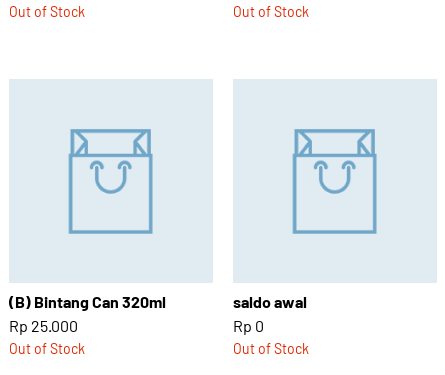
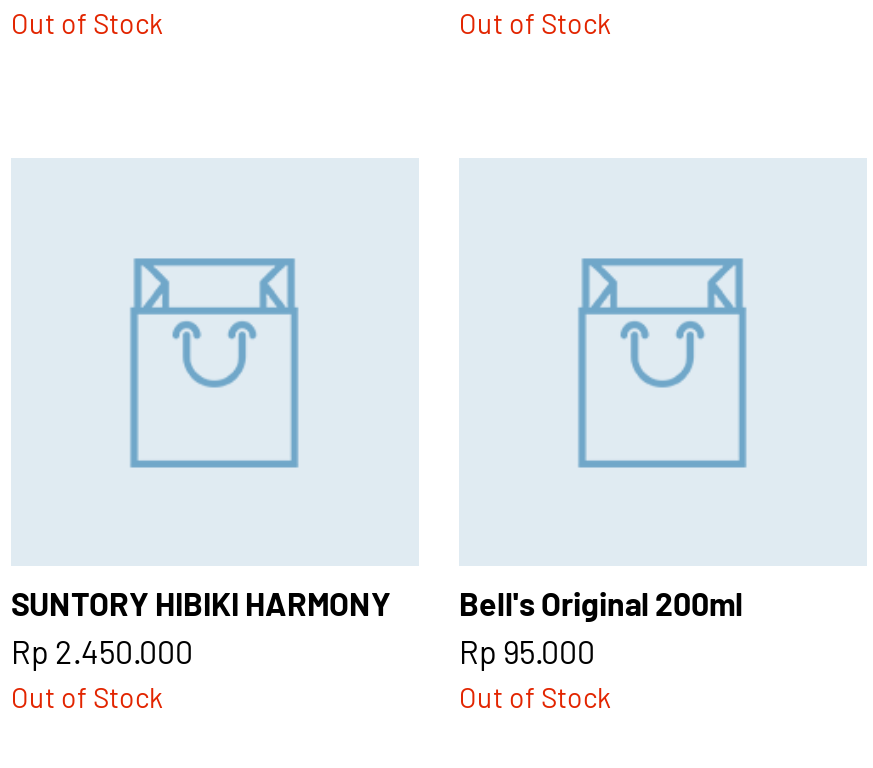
[9,292,166,335] (B) Bintang Can 320ml | Rp 25.000 -> [11,584,391,670] SUNTORY HIBIKI HARMONY | Rp 2.450.000
[233,292,307,335] saldo awal | Rp 0 -> [459,584,743,670] Bell's Original 200ml | Rp 95.000

